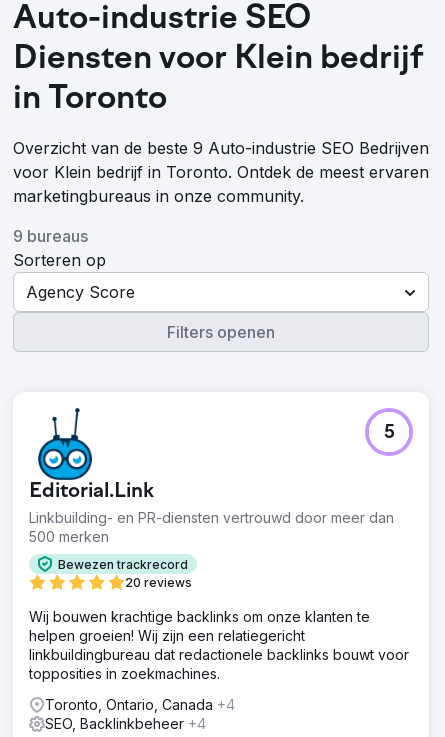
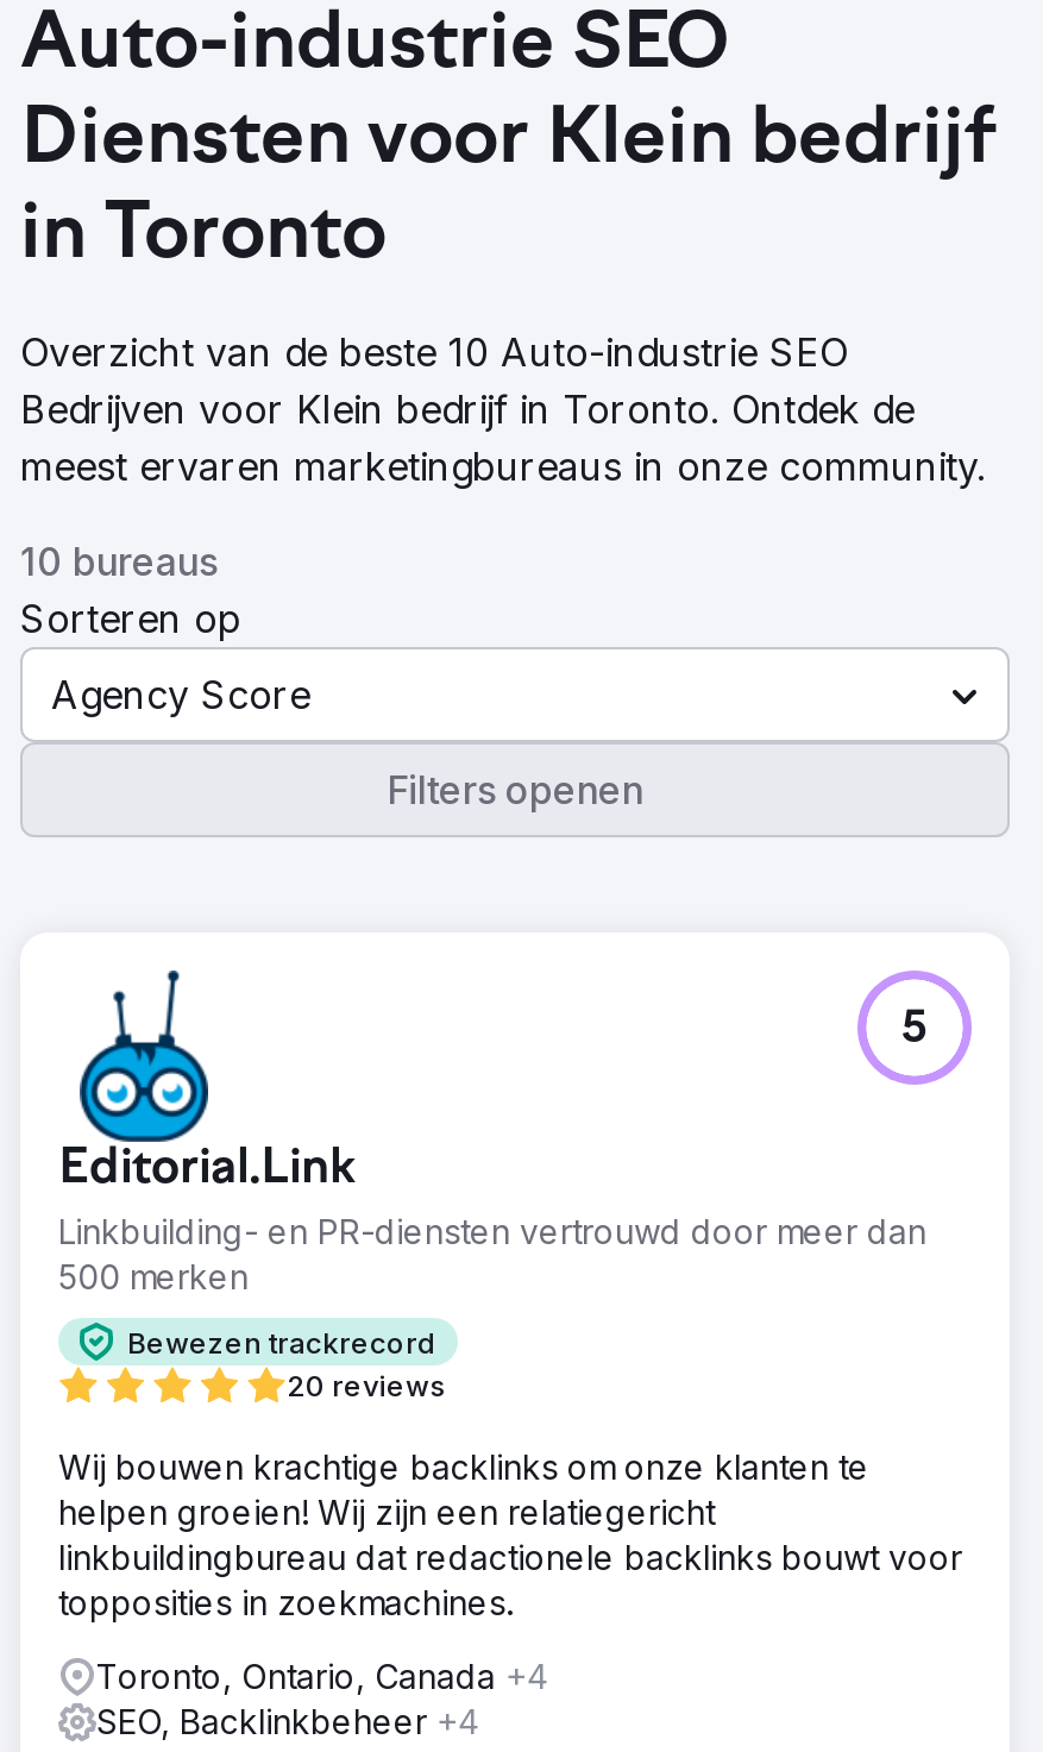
[13,138,429,206] Overzicht van de beste 9 Auto-industrie SEO Bedrijven | voor Klein bedrijf in Toronto. Ontdek de meest ervaren | marketingbureaus in onze community. -> [20,328,986,490] Overzicht van de beste 10 Auto-industrie SEO | Bedrijven voor Klein bedrijf in Toronto. Ontdek de | meest ervaren marketingbureaus in onze community.
[13,226,88,246] 9 bureaus -> [20,538,218,585] 10 bureaus

